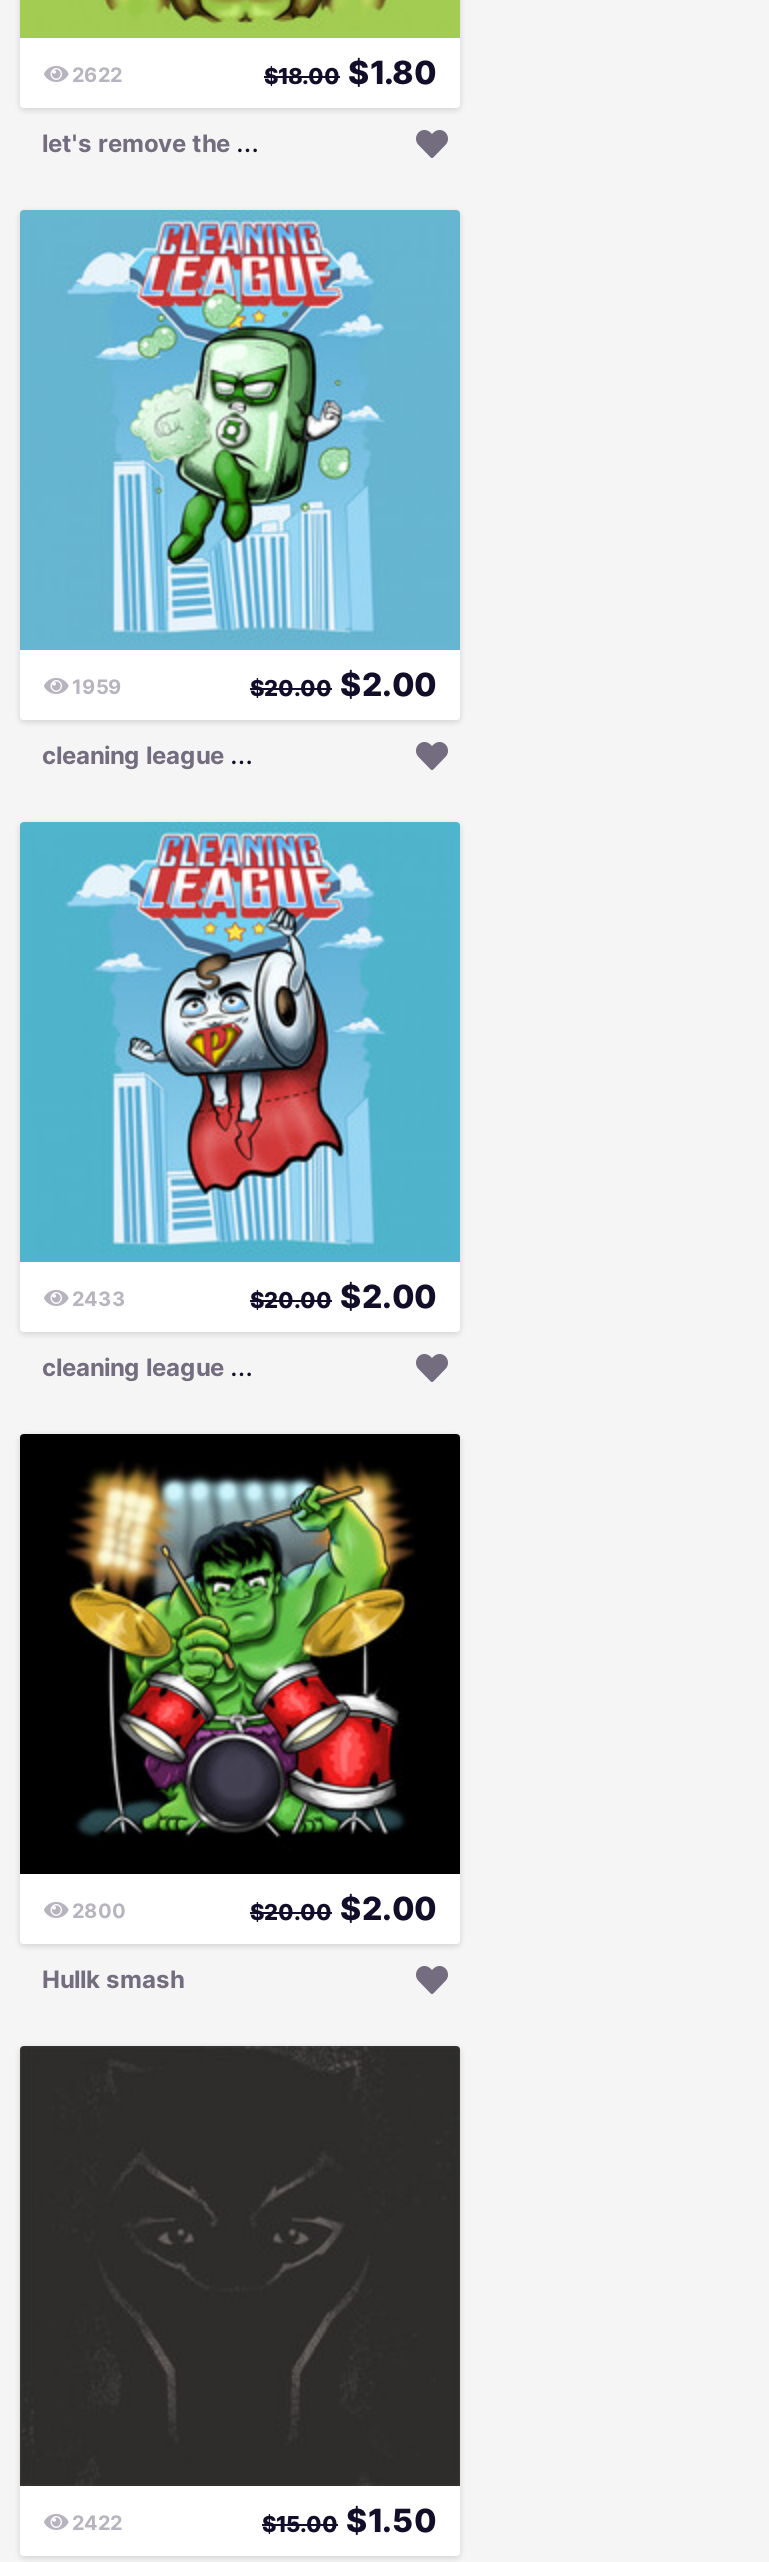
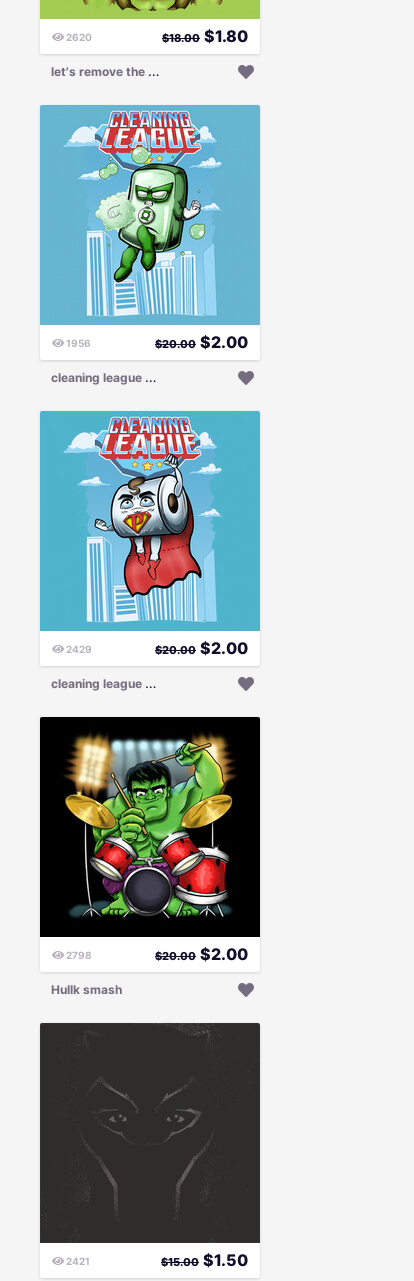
[68,62,122,86] 2622 -> [64,31,92,43] 2620
[68,674,122,698] 1959 -> [64,337,91,349] 1956
[68,1286,126,1310] 2433 -> [64,643,92,655] 2429
[68,1898,126,1922] 2800 -> [64,949,92,961] 2798
[68,2510,122,2534] 2422 -> [64,1255,90,1267] 2421

